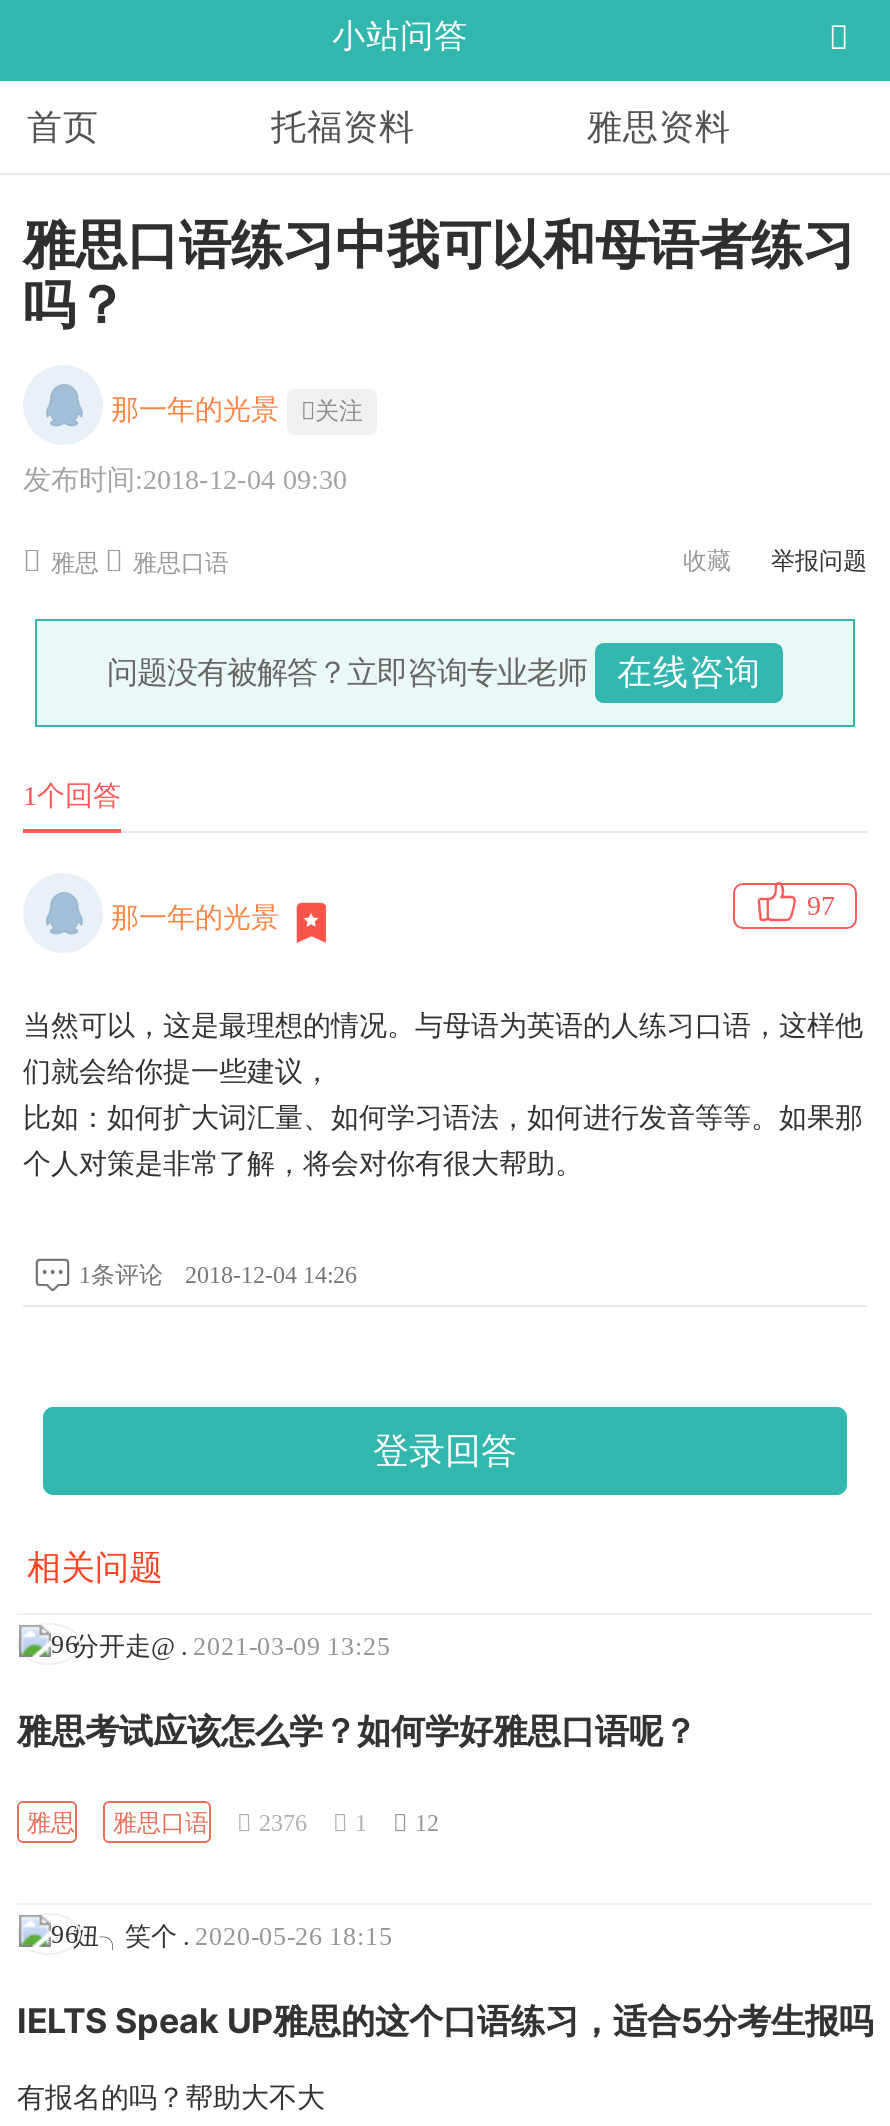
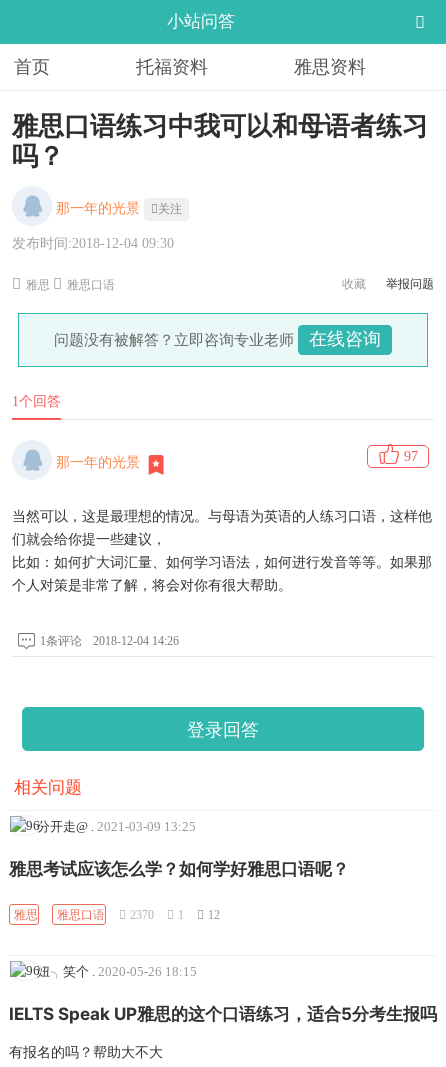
[253,1808,313,1836] 2376 -> [127,908,157,922] 2370

